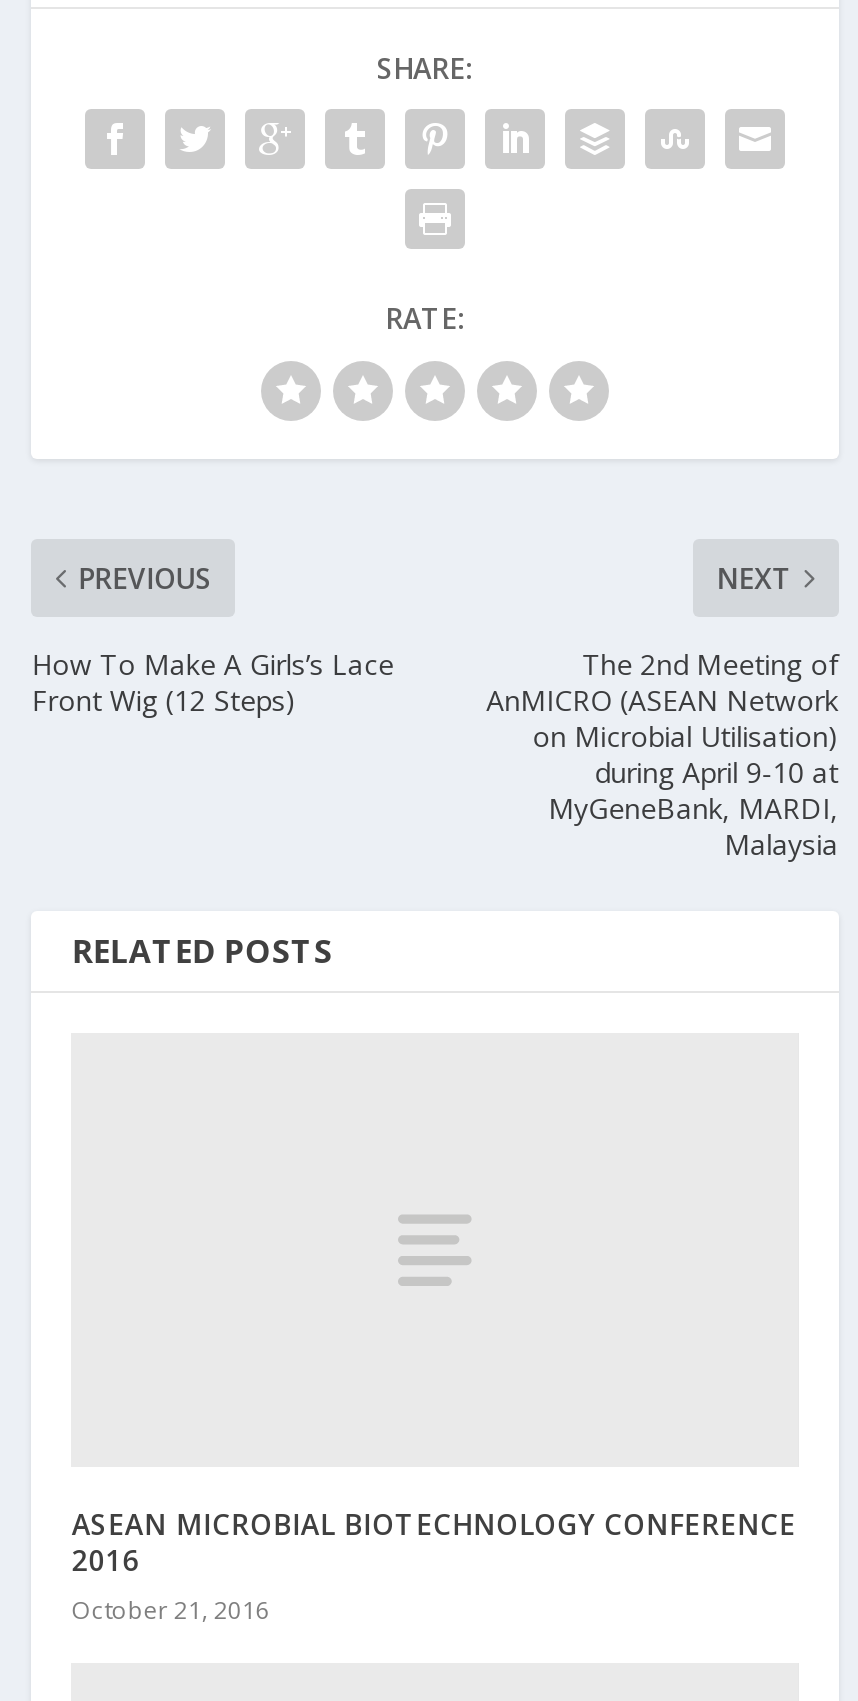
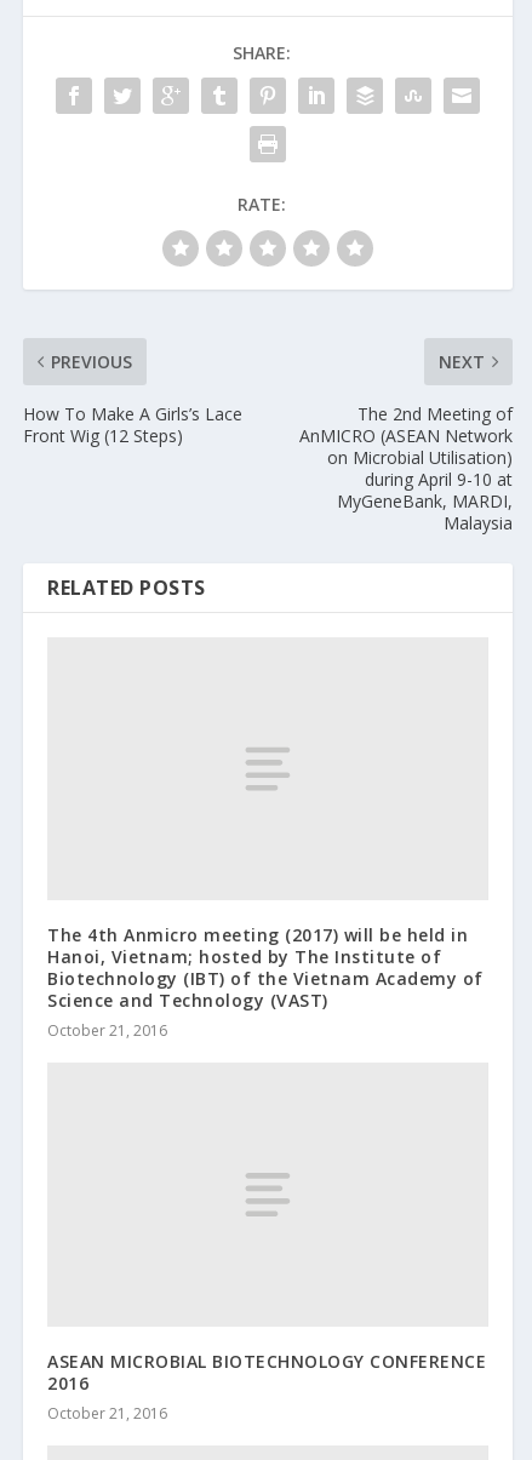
none -> [48,924,483,1041] The 4th Anmicro meeting (2017) will be held in | Hanoi, Vietnam; hosted by The Institute of | Biotechnology (IBT) of the Vietnam Academy of | Science and Technology (VAST) | October 21, 2016

